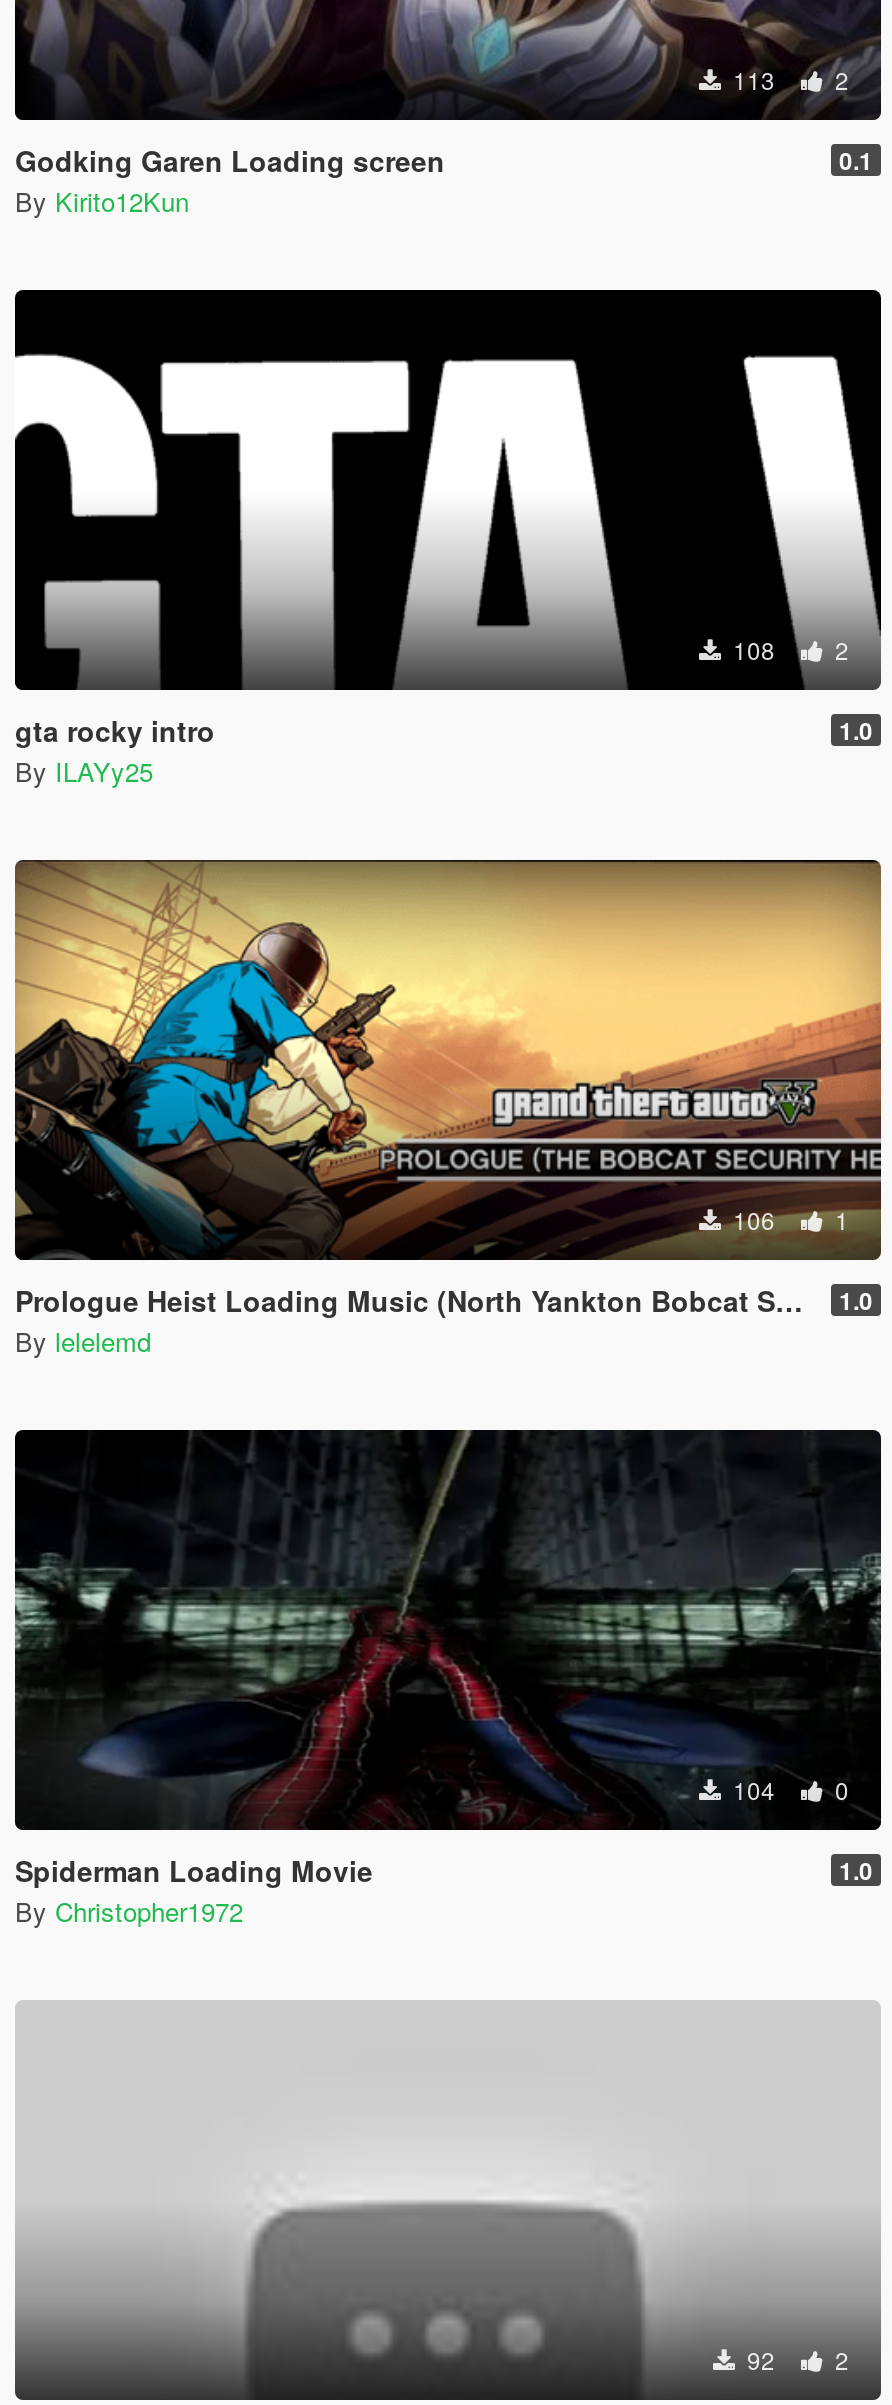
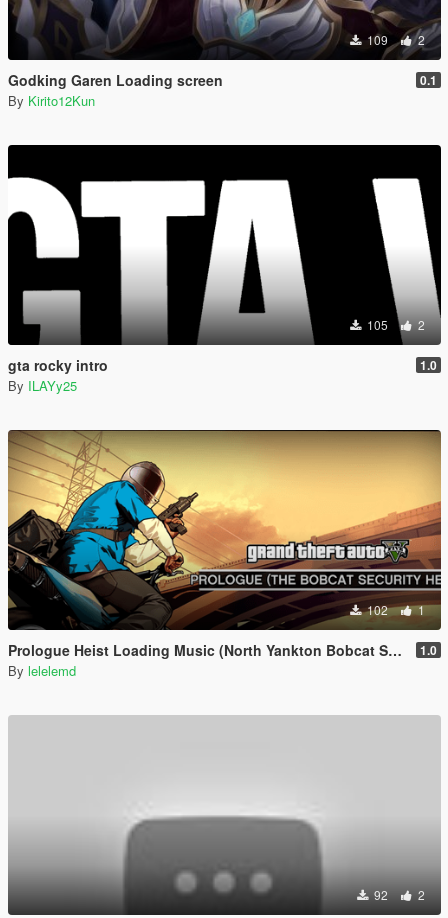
[727,62,849,96] 113 2 -> [364,31,425,48] 109 2
[727,632,849,666] 108 2 -> [364,316,425,333] 105 2
[727,1202,849,1236] 106 1 -> [364,601,425,618] 102 1
[13,1430,883,1930] [image] | 104 | 0 | Spiderman Loading Movie | 1.0 | By Christopher1972 -> none

